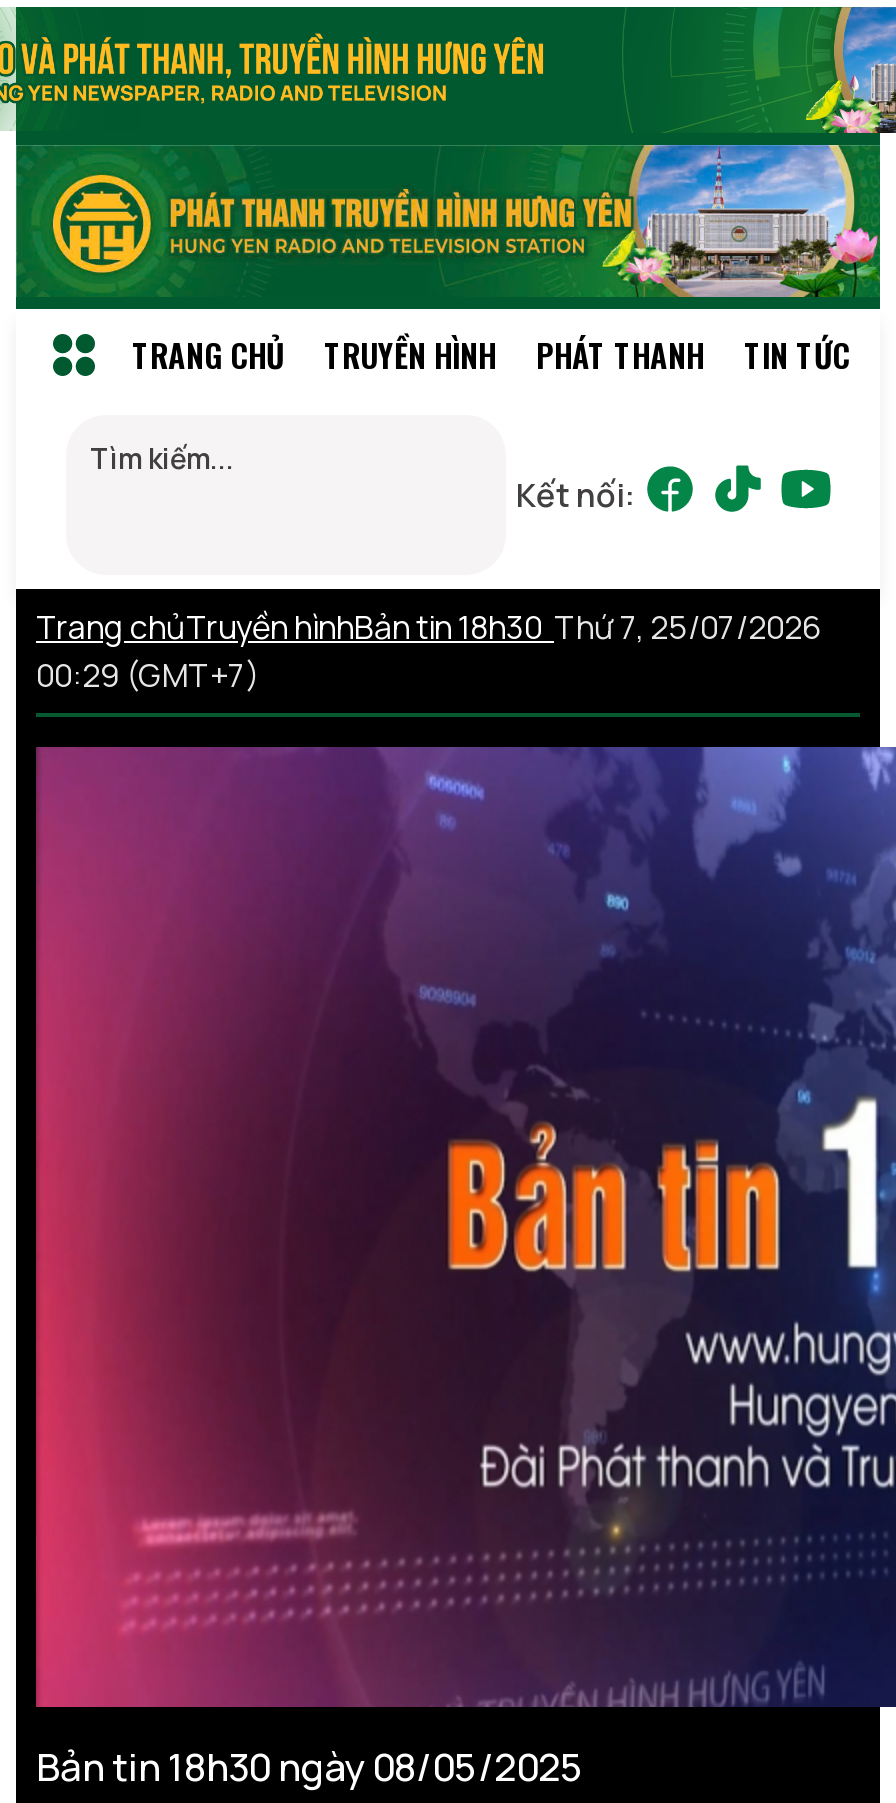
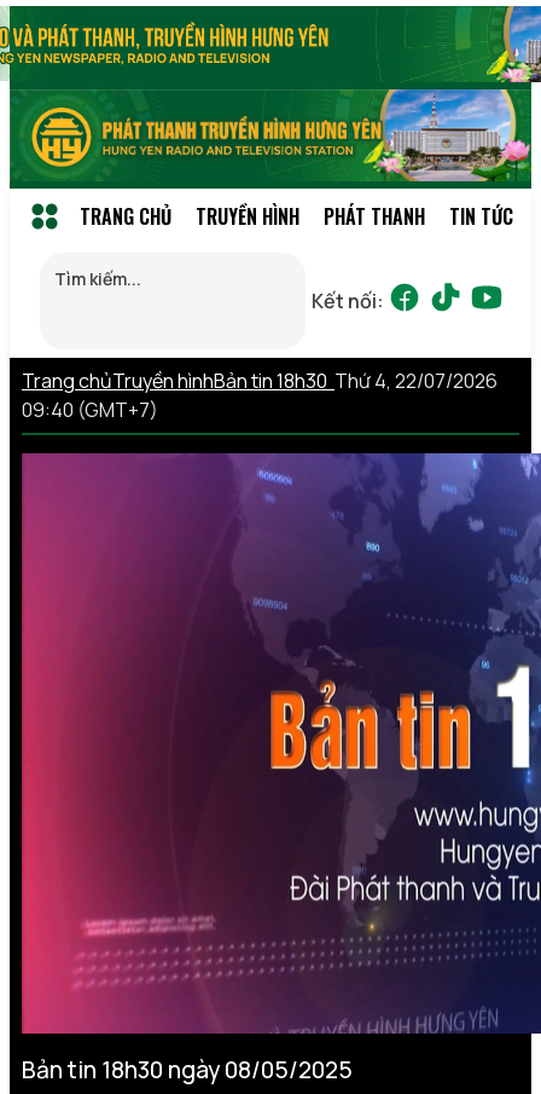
[36,605,822,649] Trang chủTruyền hìnhBản tin 18h30 Thứ 7, 25/07/2026 -> [22,367,498,394] Trang chủTruyền hìnhBản tin 18h30 Thứ 4, 22/07/2026
[36,653,260,697] 00:29 (GMT+7) -> [22,396,158,423] 09:40 (GMT+7)

